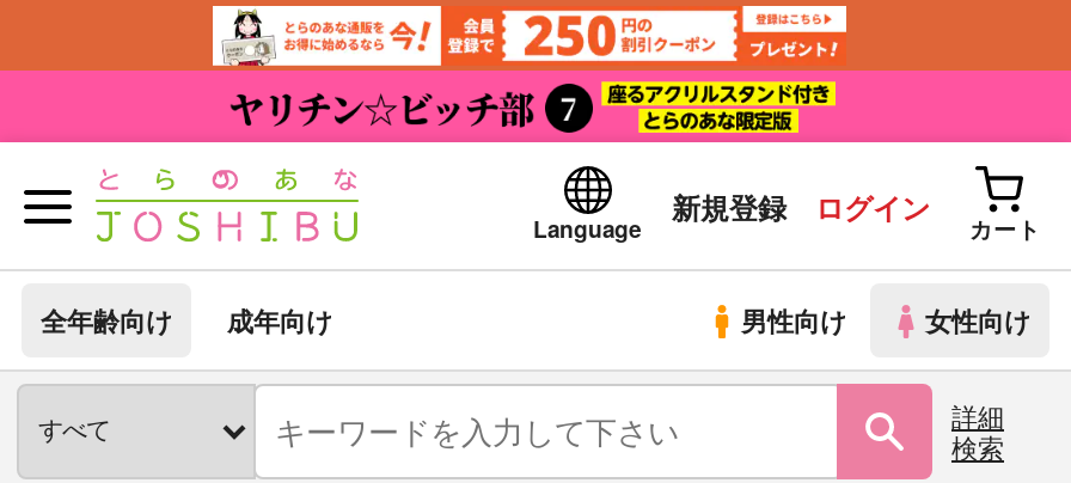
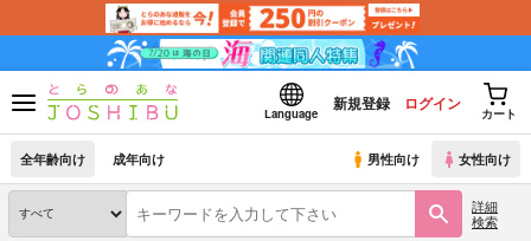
[7,68,1064,145] [image] -> [4,34,527,72] [image]

